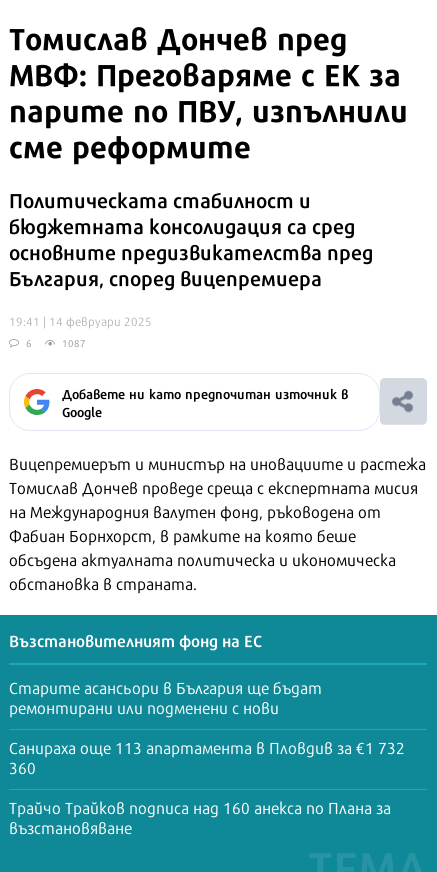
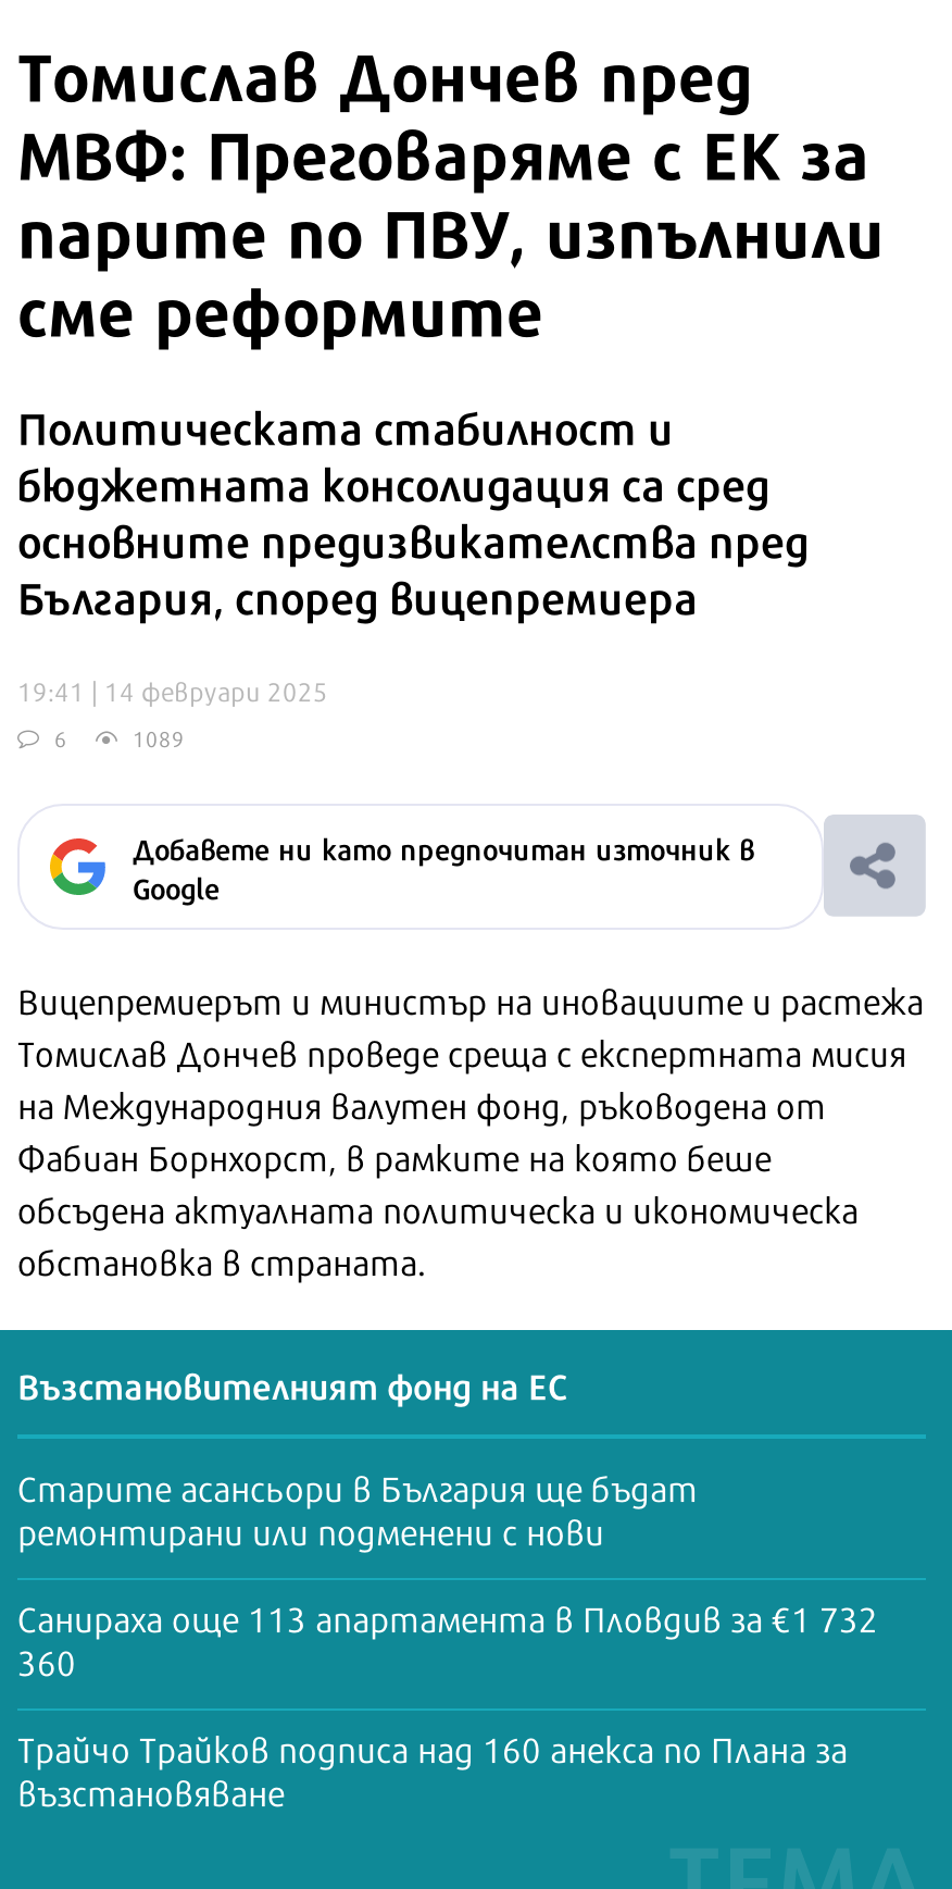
[23,335,86,350] 6 1087 -> [48,721,185,753] 6 1089

